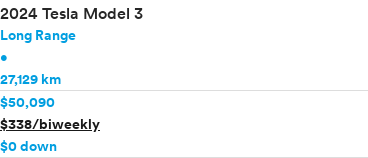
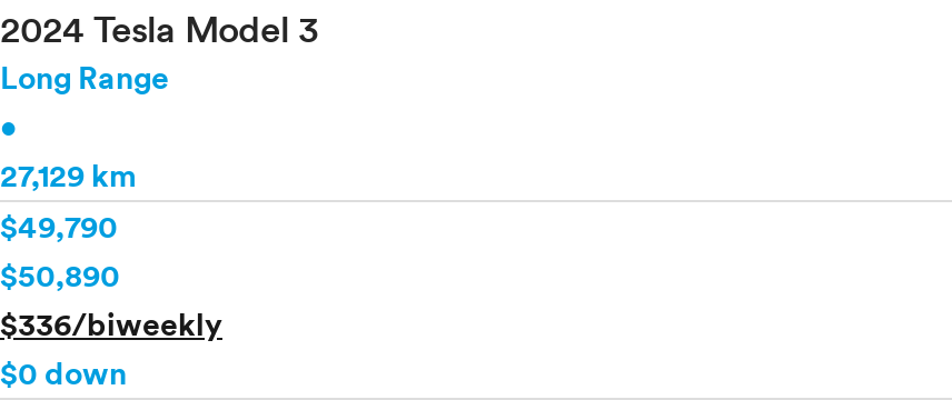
[0,94,100,132] $50,090 | $338/biweekly -> [0,209,222,342] $49,790 | $50,890 | $336/biweekly

